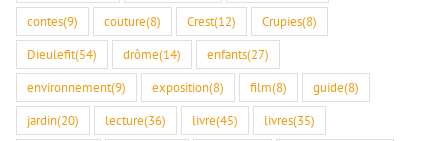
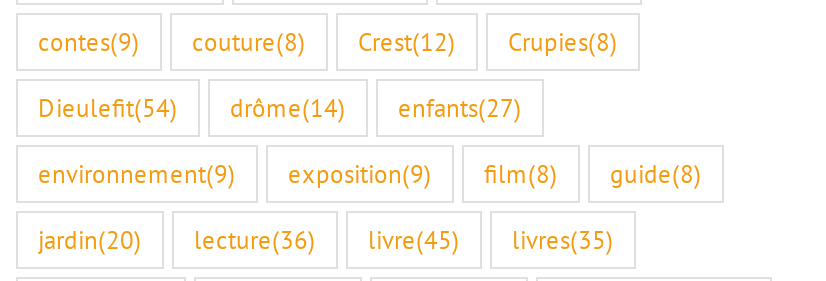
[27,79,359,95] environnement(9) exposition(8) film(8) guide(8) -> [38,157,702,189] environnement(9) exposition(9) film(8) guide(8)

